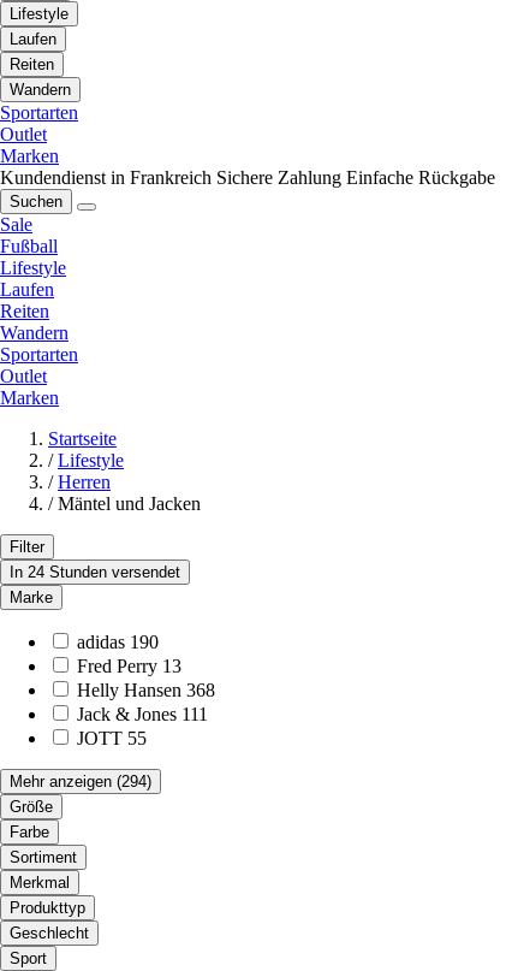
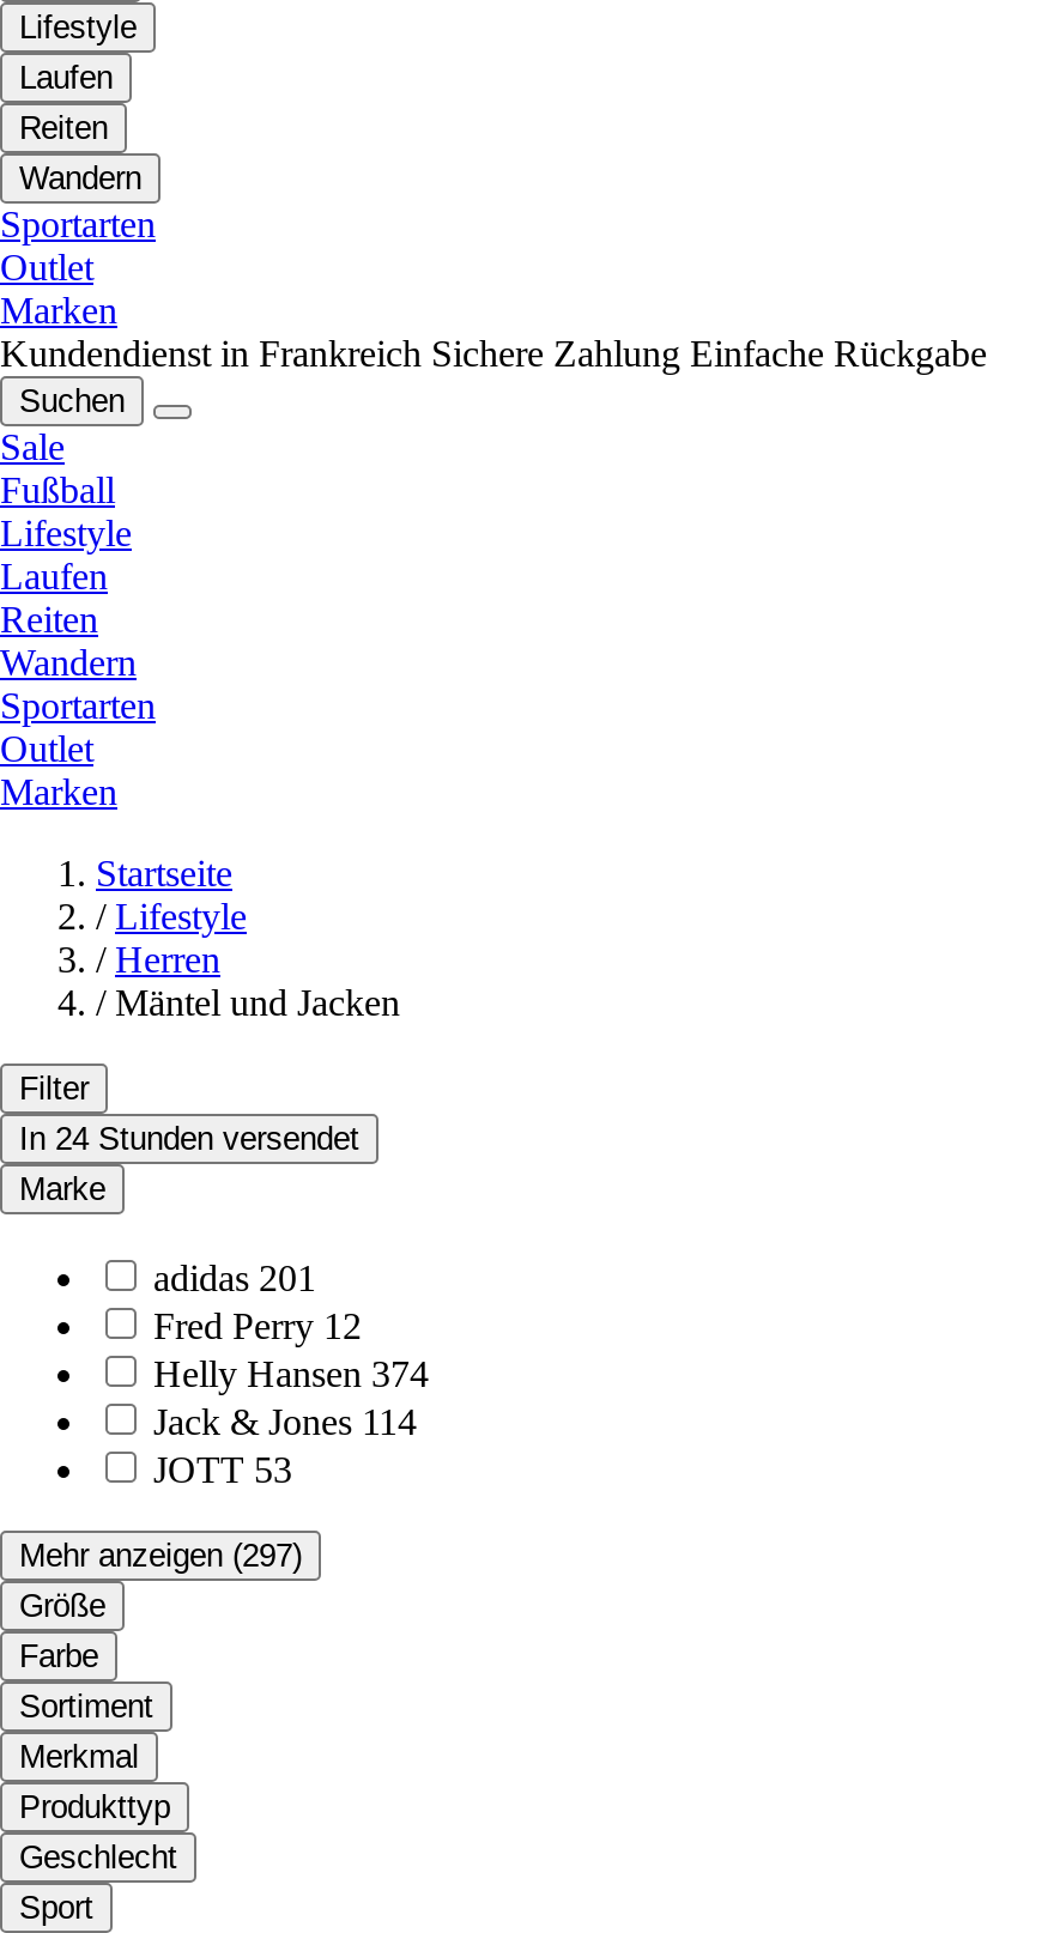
[77,631,159,652] adidas 190 -> [153,1257,316,1298] adidas 201
[77,656,181,676] Fred Perry 13 -> [153,1305,362,1346] Fred Perry 12
[77,680,215,700] Helly Hansen 368 -> [153,1353,429,1394] Helly Hansen 374
[77,704,208,724] Jack & Jones 111 -> [153,1401,417,1441] Jack & Jones 114
[77,728,147,748] JOTT 55 -> [153,1449,292,1489] JOTT 53
[10,772,151,790] Mehr anzeigen (294) -> [19,1537,302,1573] Mehr anzeigen (297)

